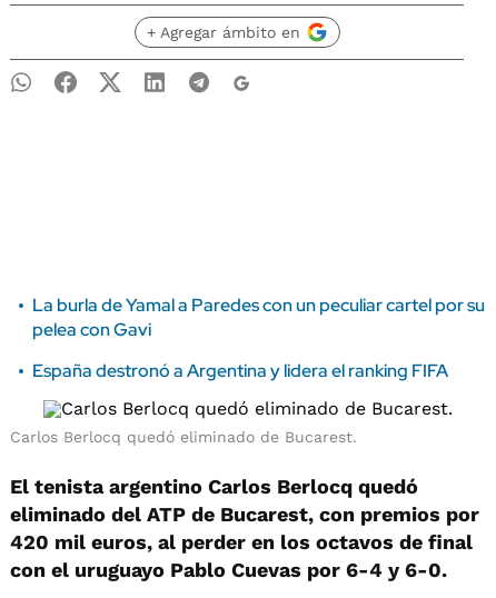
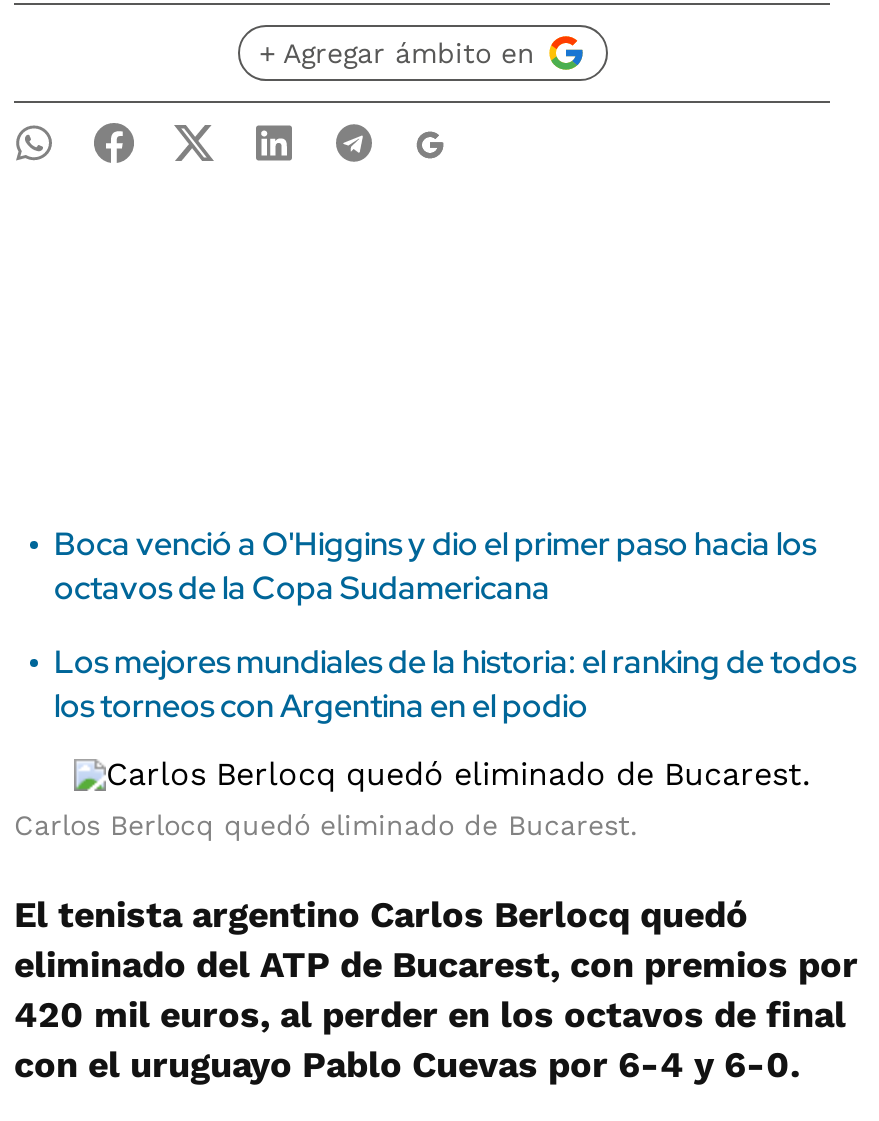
[32,293,485,341] La burla de Yamal a Paredes con un peculiar cartel por su | pelea con Gavi -> [54,523,816,609] Boca venció a O'Higgins y dio el primer paso hacia los | octavos de la Copa Sudamericana
[32,359,448,382] España destronó a Argentina y lidera el ranking FIFA -> [54,641,856,727] Los mejores mundiales de la historia: el ranking de todos | los torneos con Argentina en el podio

